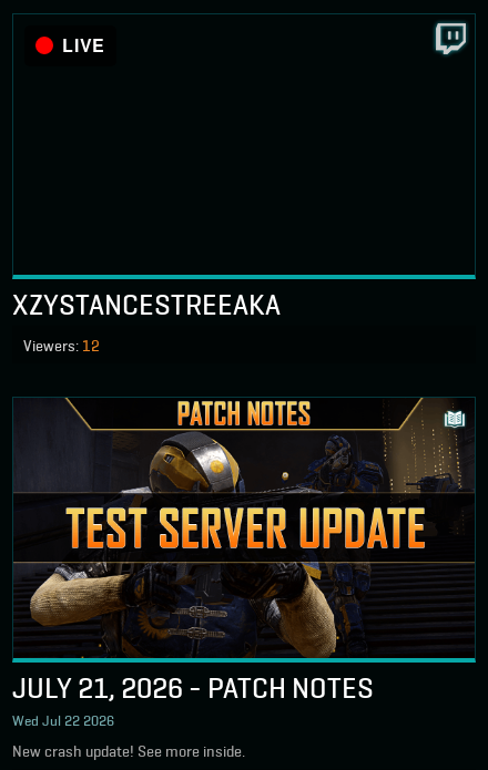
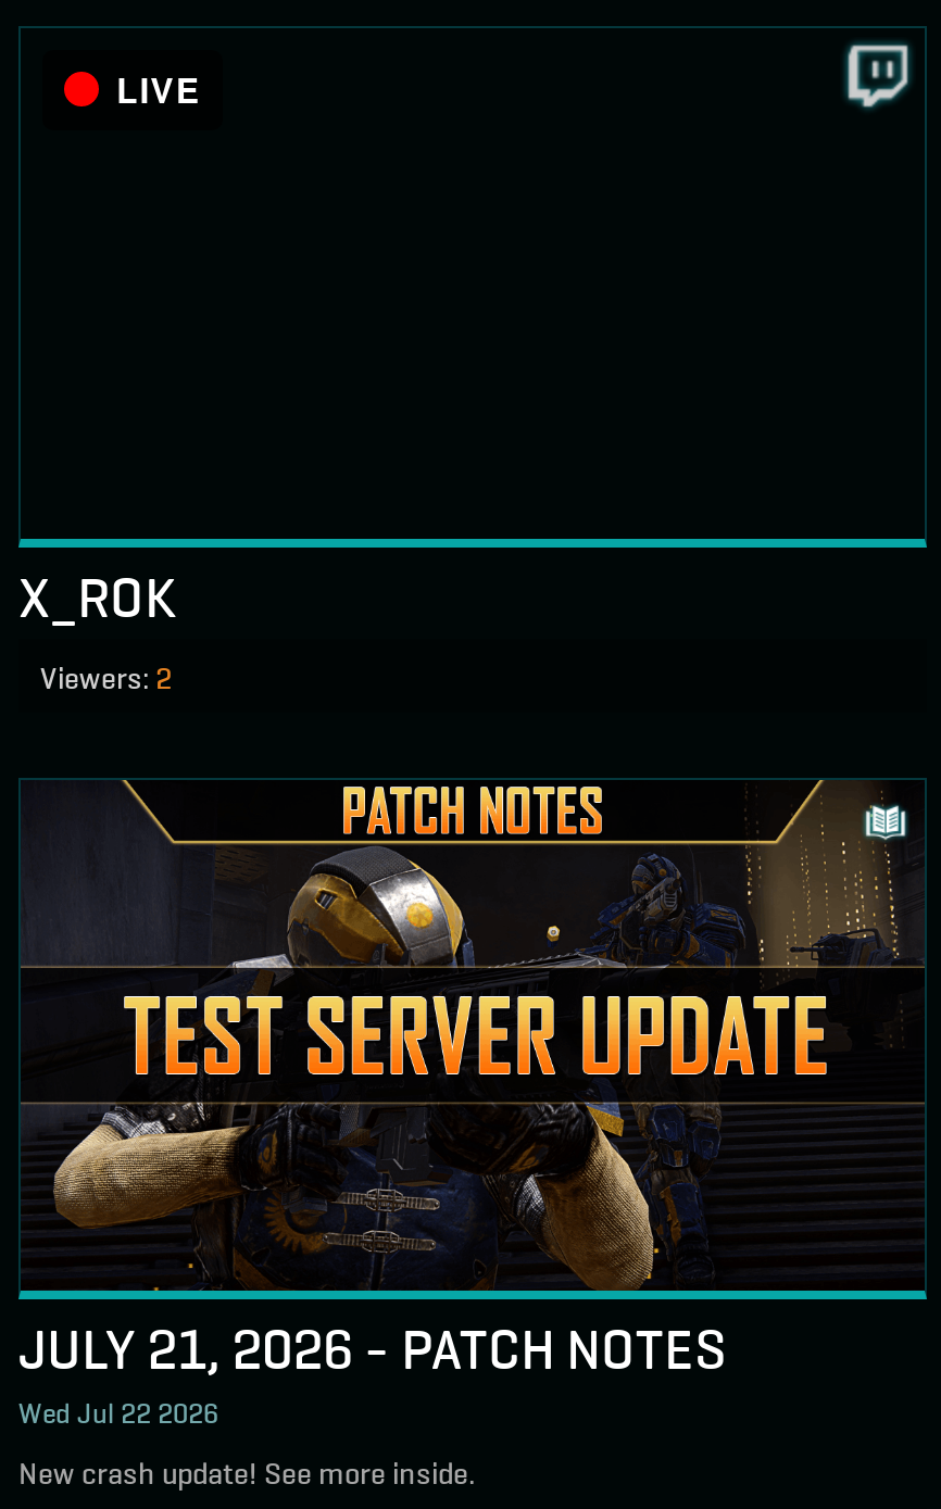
[12,281,281,356] XZYSTANCESTREEAKA | Viewers: 12 -> [18,550,177,698] X_ROK | Viewers: 2

